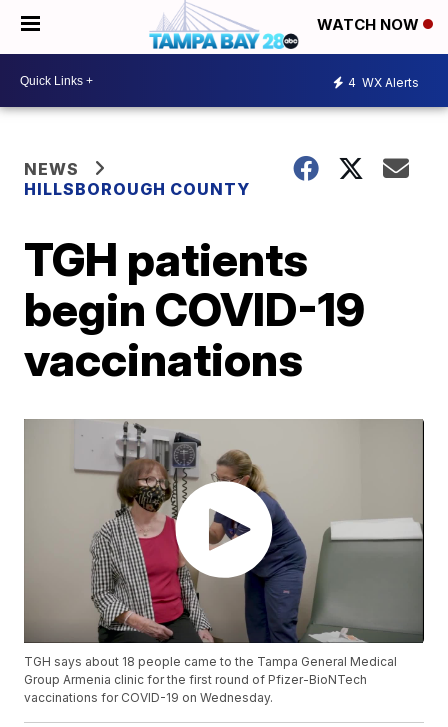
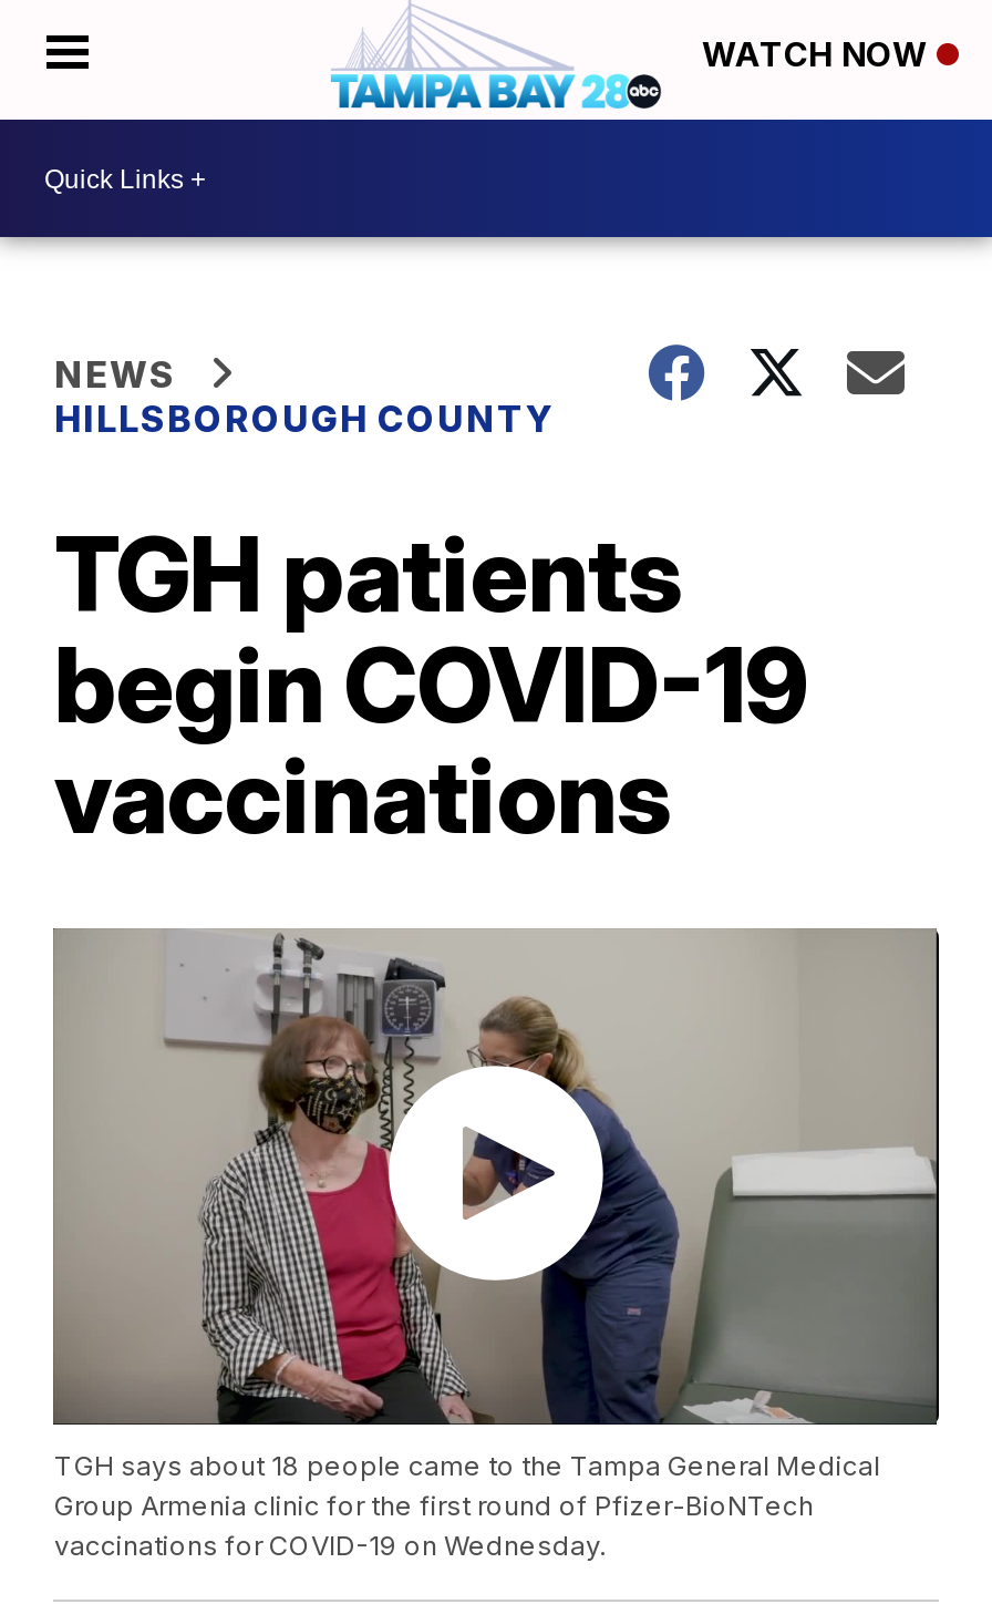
[348,74,419,89] 4 WX Alerts -> none

